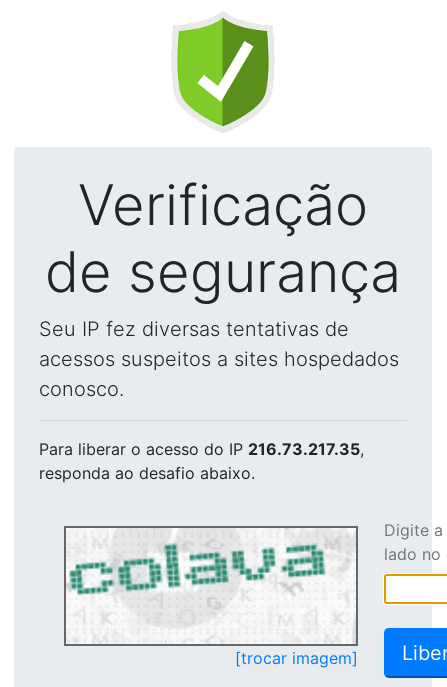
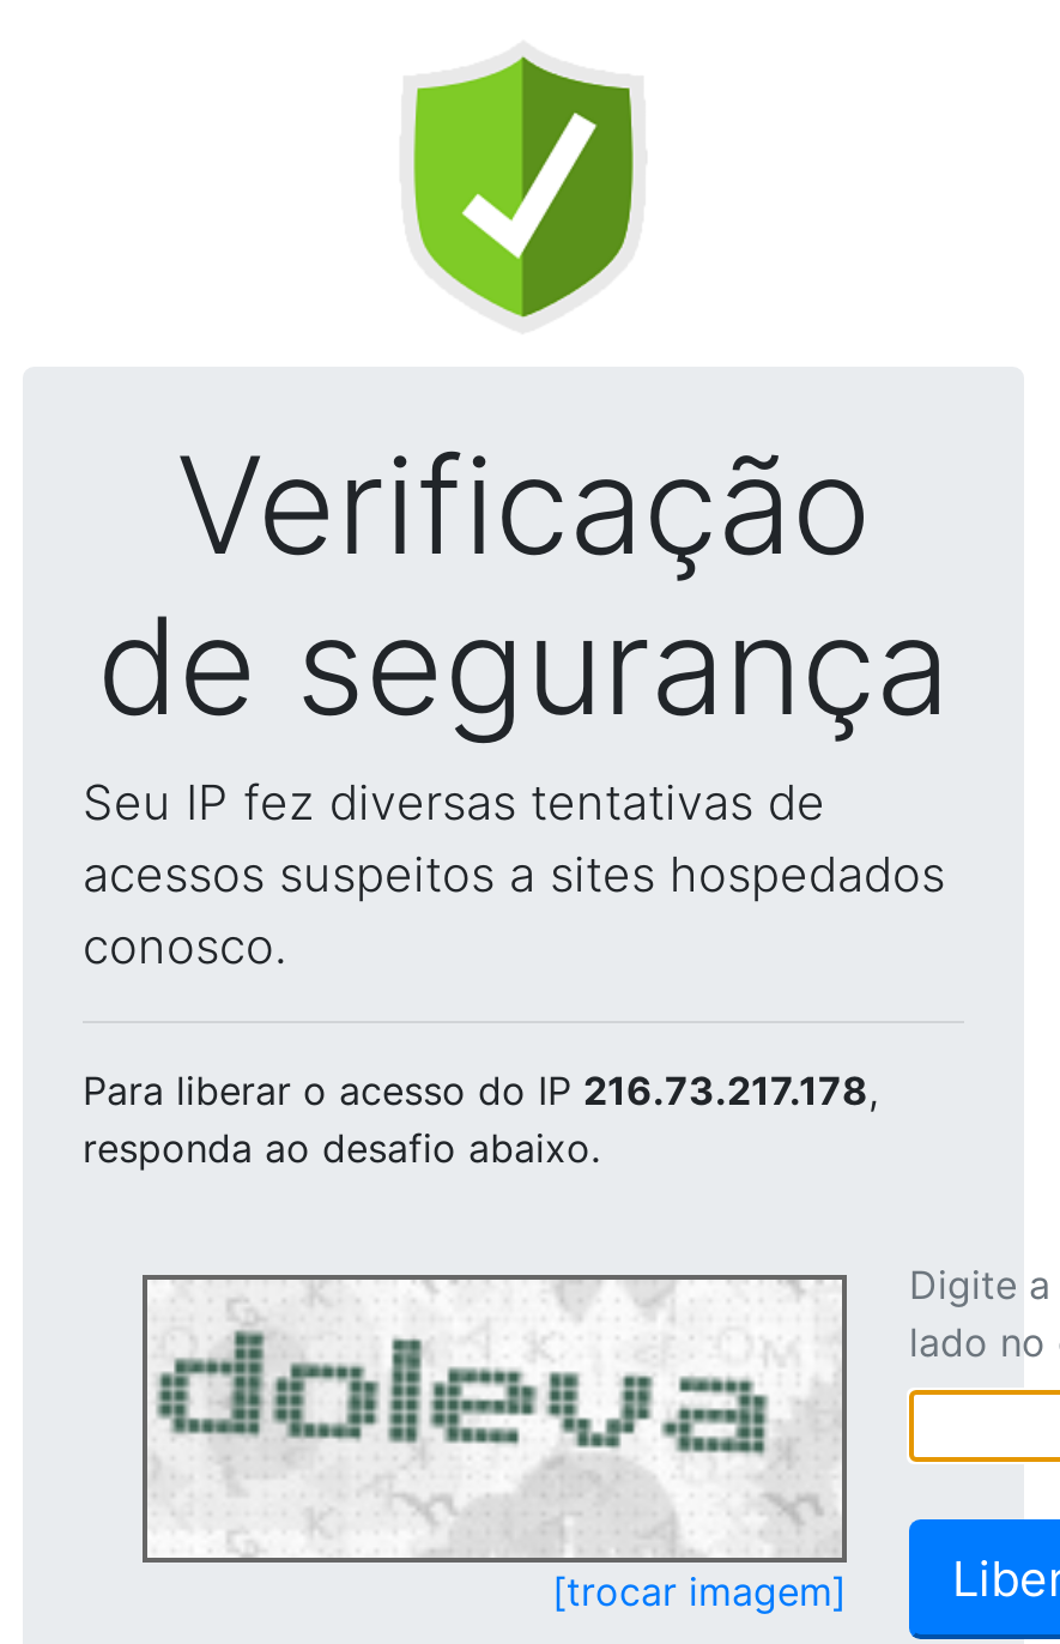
[39,439,364,459] Para liberar o acesso do IP 216.73.217.35, -> [83,1066,878,1114] Para liberar o acesso do IP 216.73.217.178,
[68,538,354,642] [image] -> [155,1289,835,1551] [image]

